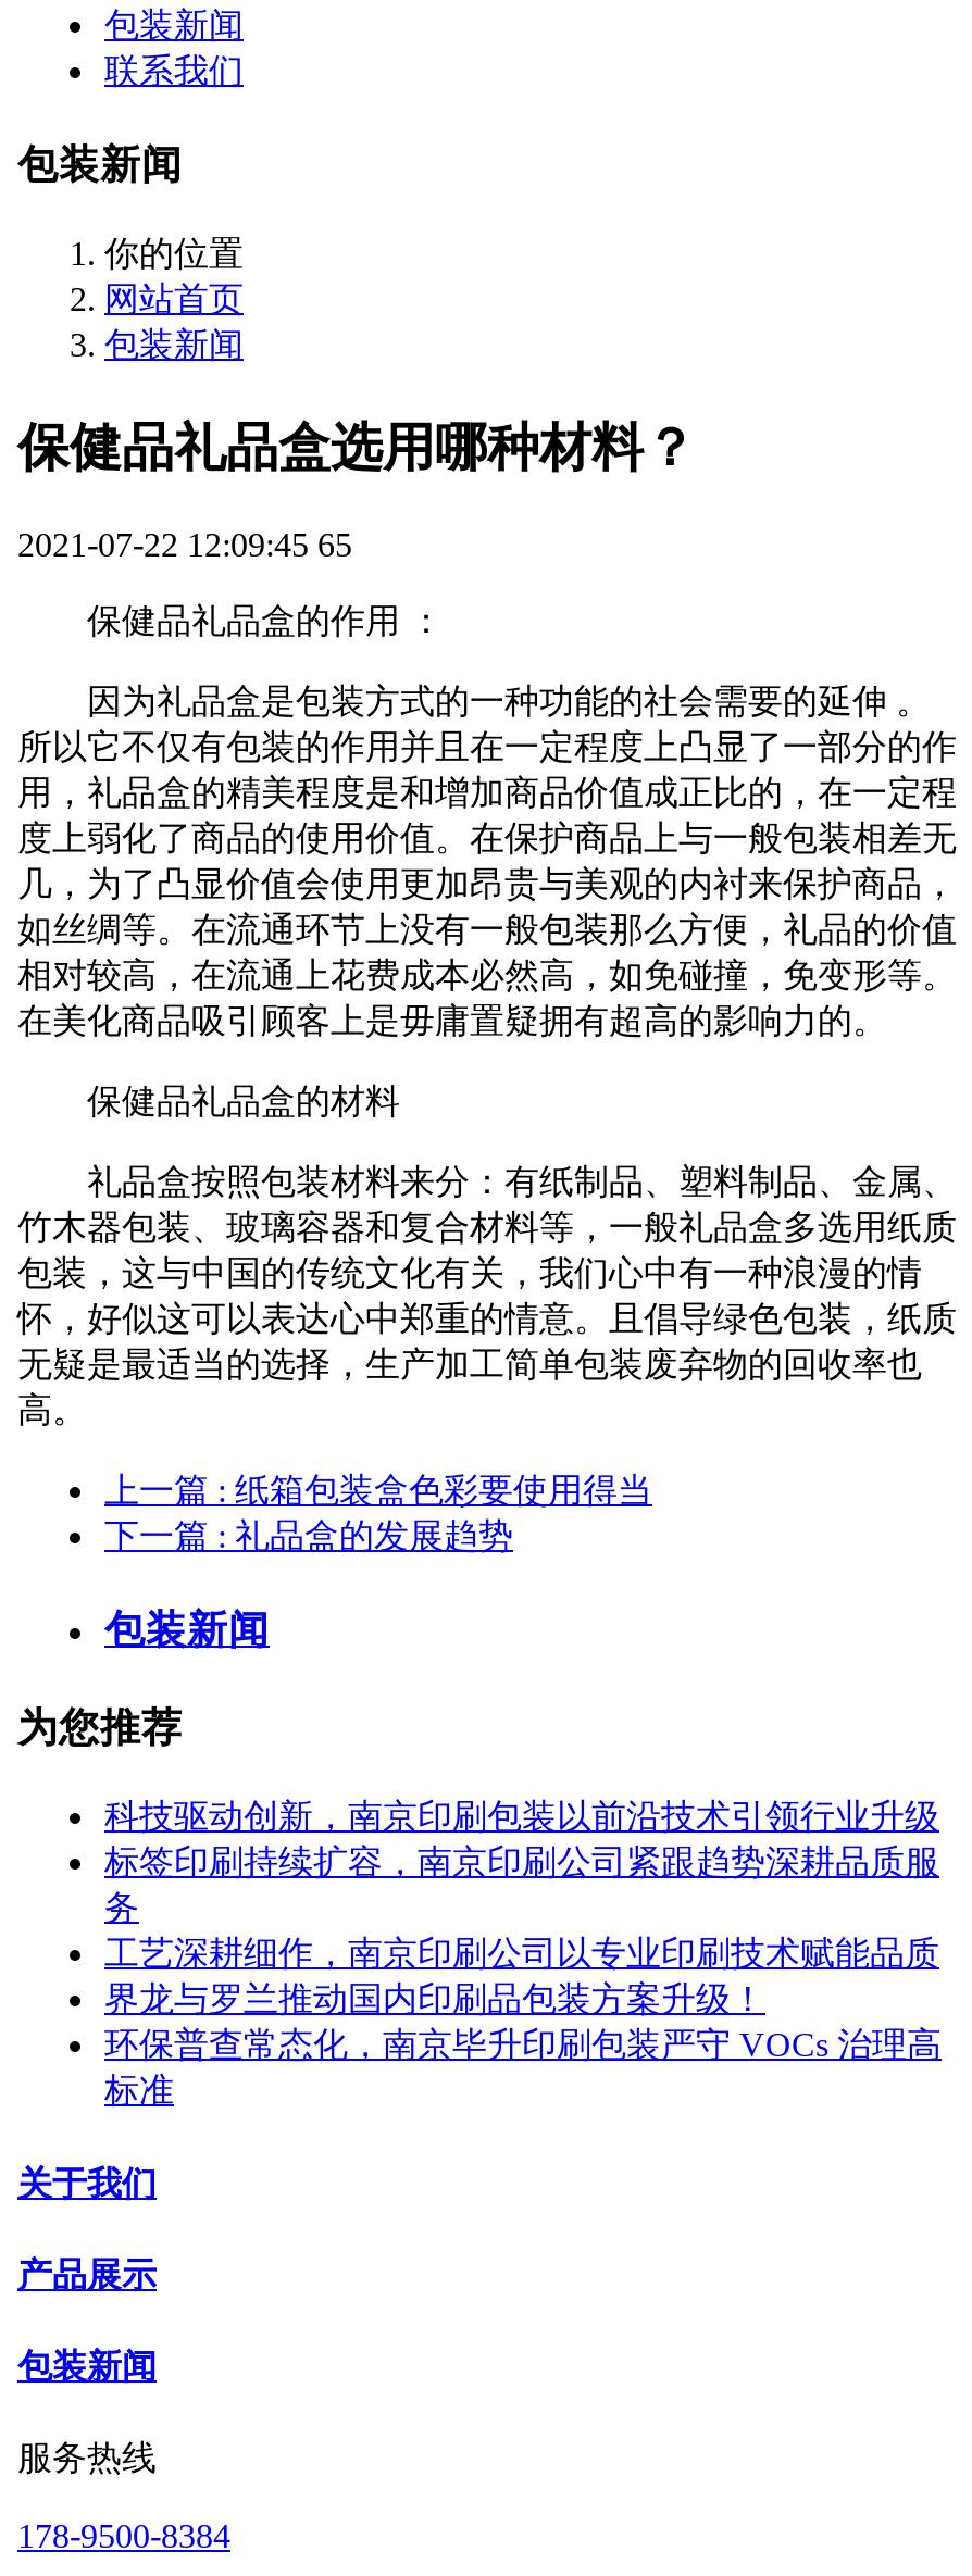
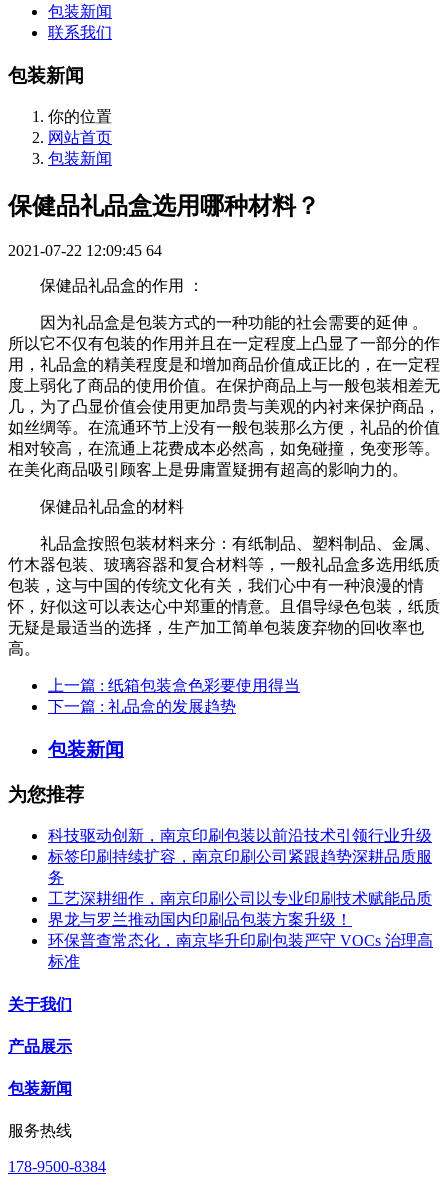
[17,527,352,563] 2021-07-22 12:09:45 65 -> [8,242,162,259] 2021-07-22 12:09:45 64

